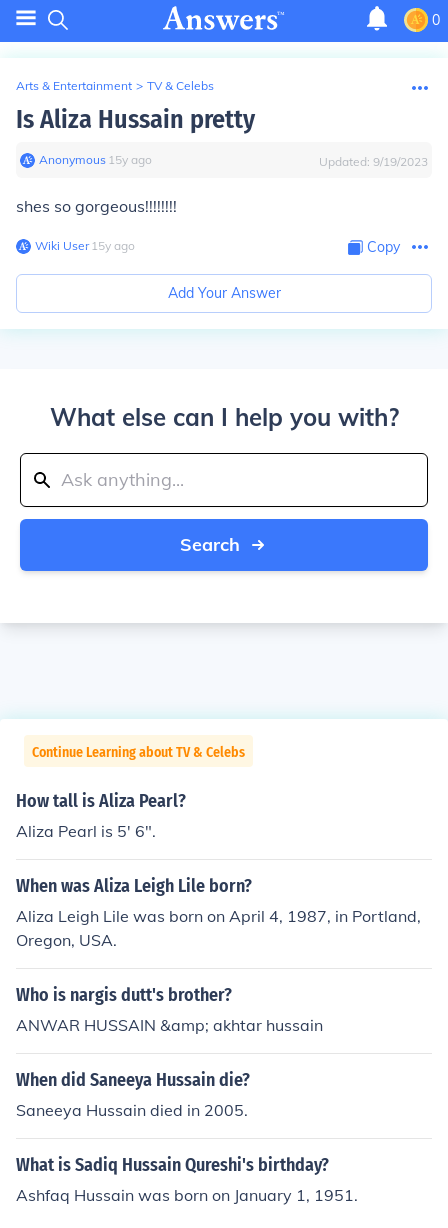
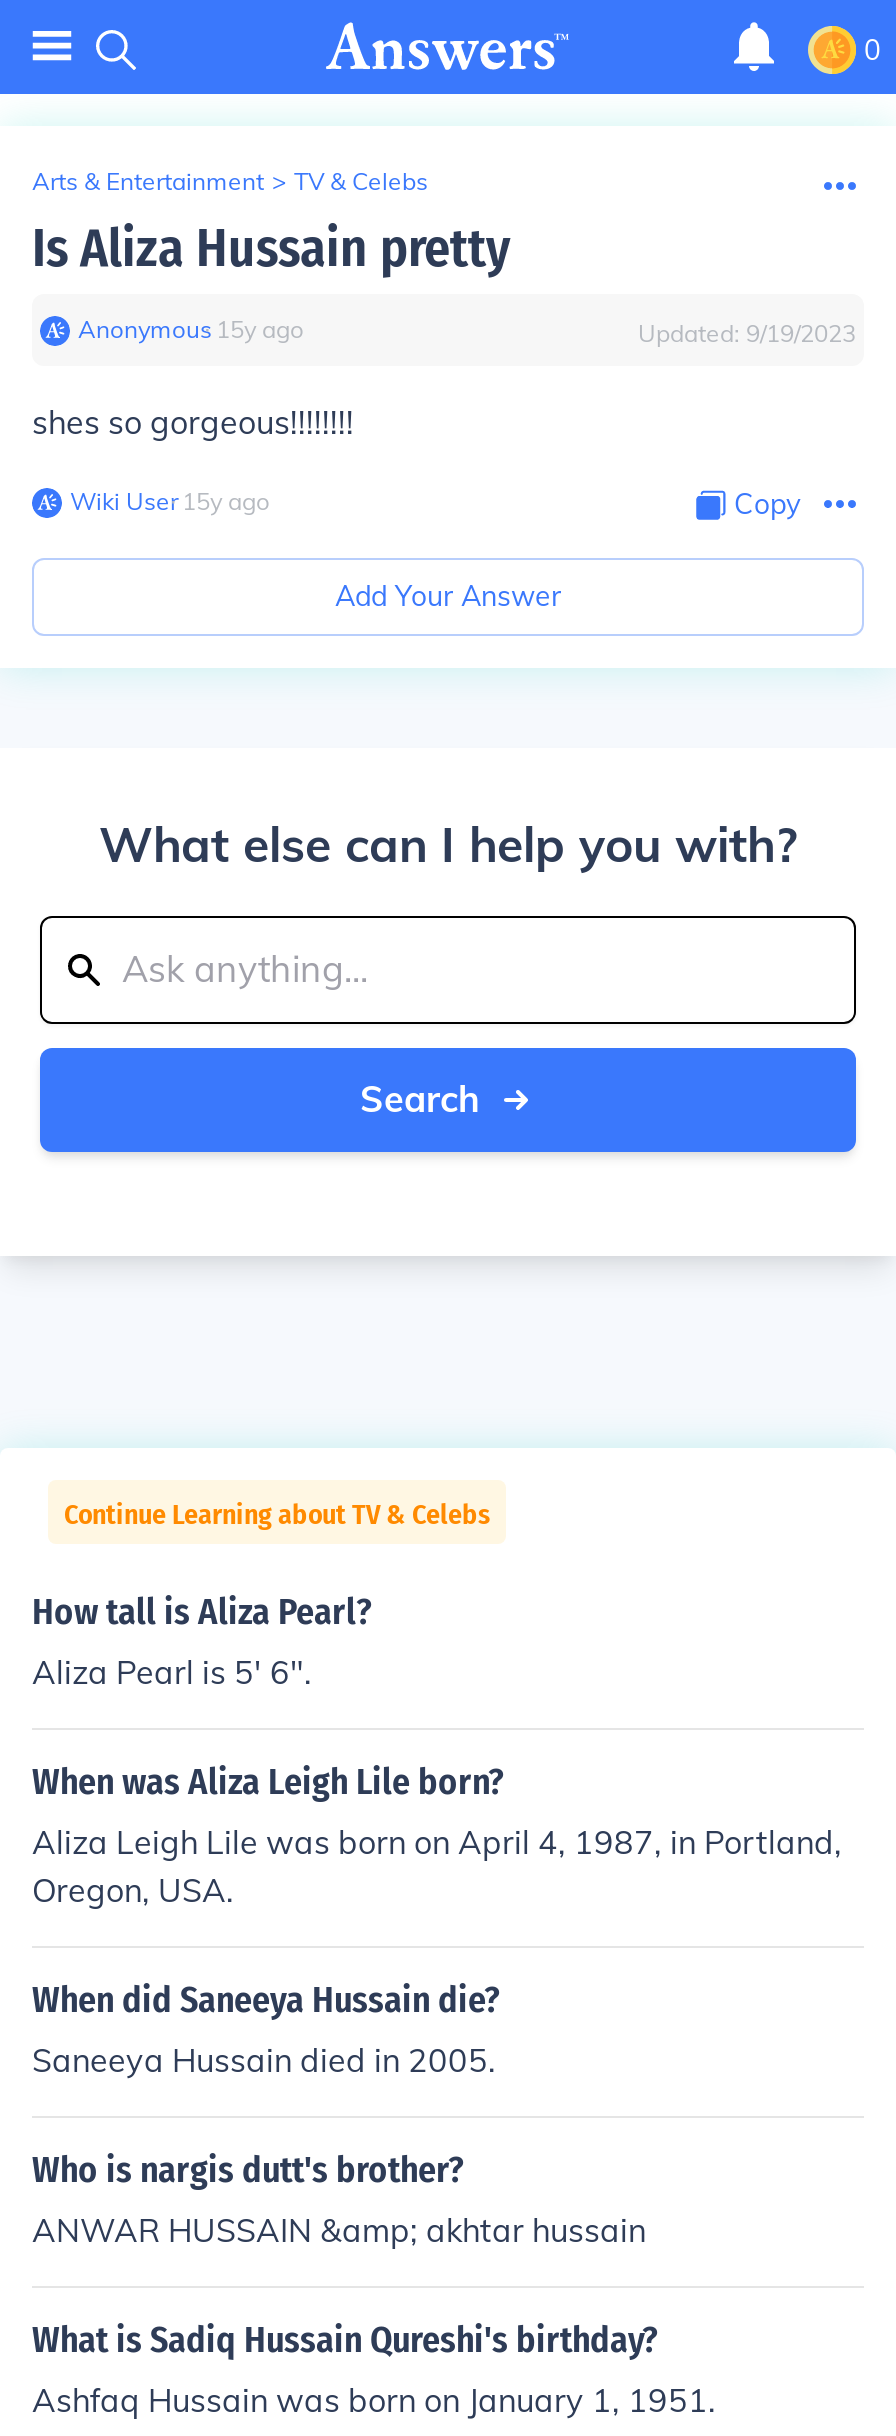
moved [16,984,323,1035] -> [32,2148,646,2250]: Who is nargis dutt's brother? | ANWAR HUSSAIN &amp; akhtar hussain
moved [16,1069,250,1120] -> [32,1978,500,2080]: When did Saneeya Hussain die? | Saneeya Hussain died in 2005.

